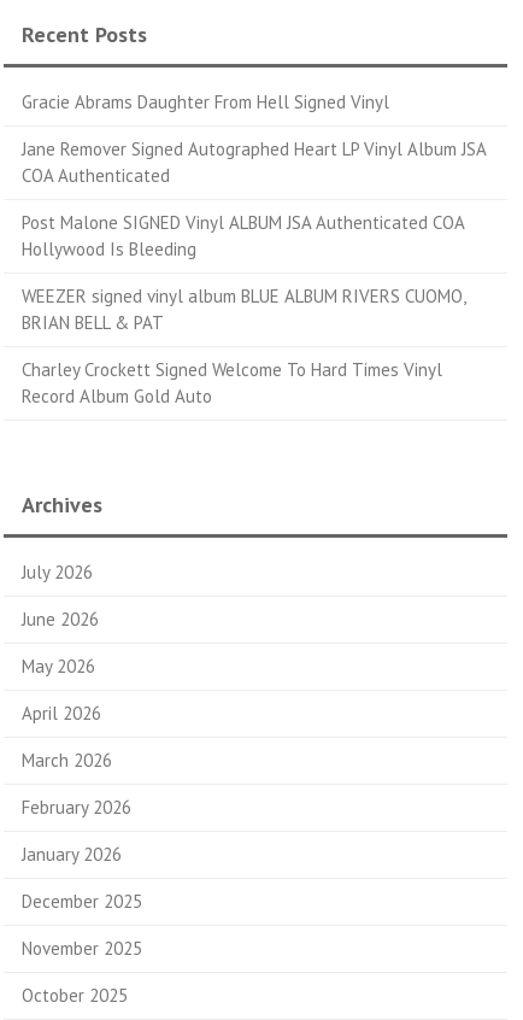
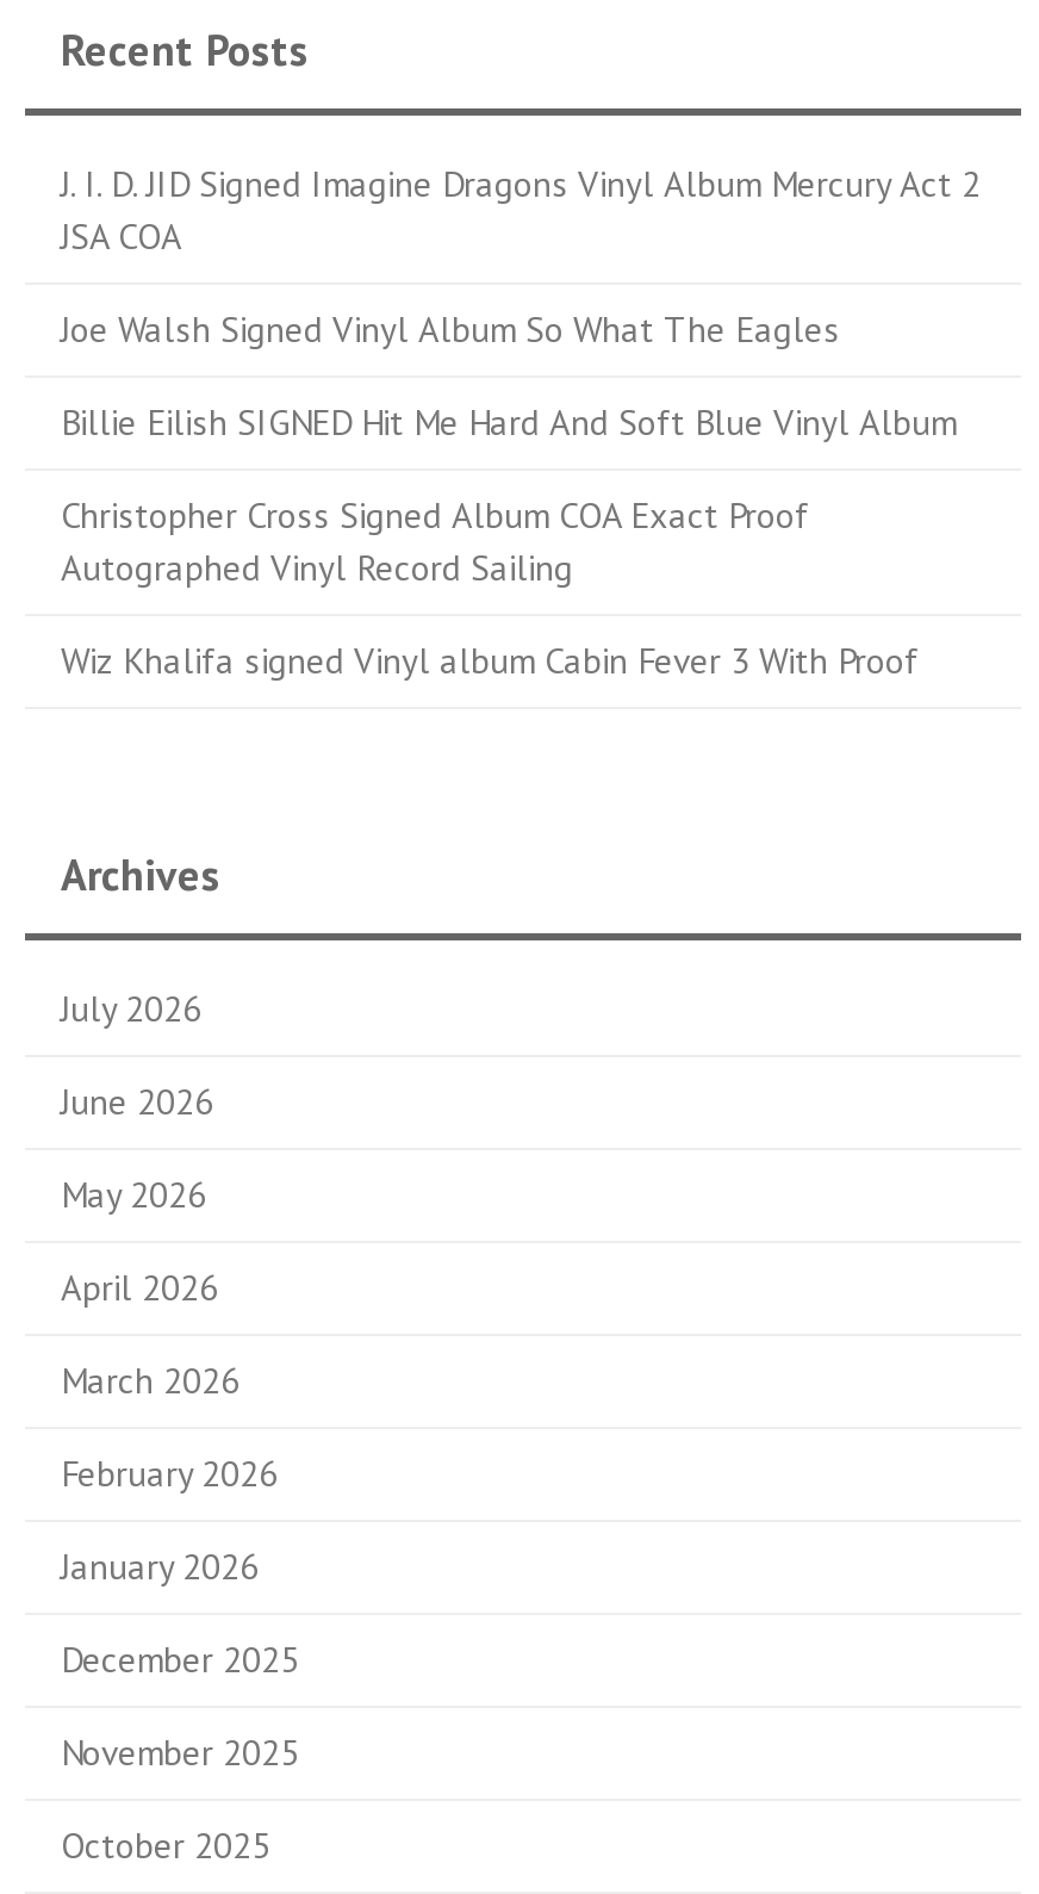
[22,90,389,113] Gracie Abrams Daughter From Hell Signed Vinyl -> [61,160,981,257] J. I. D. JID Signed Imagine Dragons Vinyl Album Mercury Act 2 | JSA COA
[22,137,486,186] Jane Remover Signed Autographed Heart LP Vinyl Album JSA | COA Authenticated -> [61,305,840,350] Joe Walsh Signed Vinyl Album So What The Eagles
[22,210,464,260] Post Malone SIGNED Vinyl ALBUM JSA Authenticated COA | Hollywood Is Bleeding -> [61,398,957,443] Billie Eilish SIGNED Hit Me Hard And Soft Blue Vinyl Album
[22,284,465,333] WEEZER signed vinyl album BLUE ALBUM RIVERS CUOMO, | BRIAN BELL & PAT -> [61,491,809,589] Christopher Cross Signed Album COA Exact Proof | Autographed Vinyl Record Sailing
[22,357,442,407] Charley Crockett Signed Welcome To Hard Times Vinyl | Record Album Gold Auto -> [61,636,919,682] Wiz Khalifa signed Vinyl album Cabin Fever 3 With Proof

